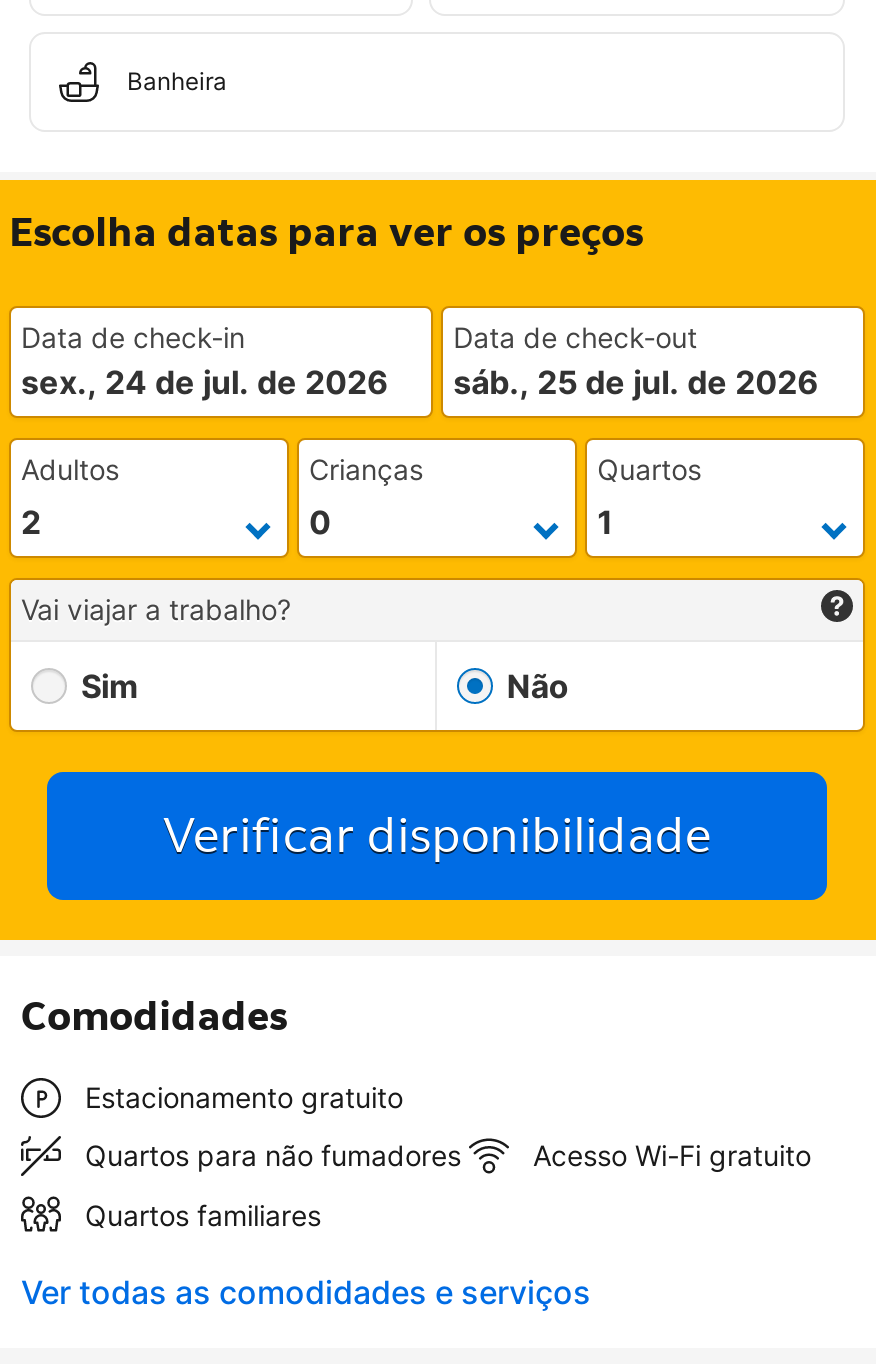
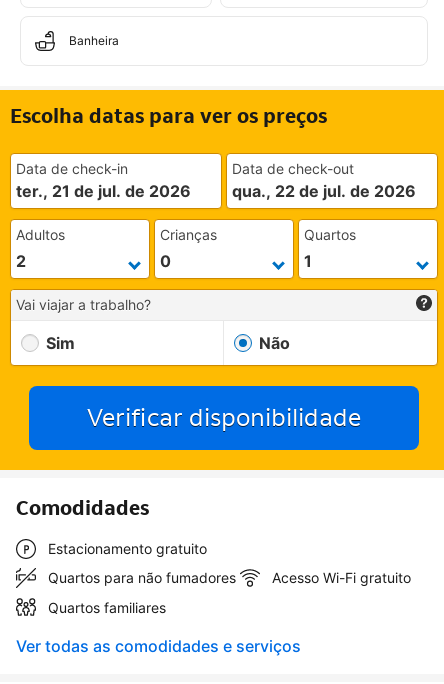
[21,362,389,402] sex., 24 de jul. de 2026 -> [16,181,191,201] ter., 21 de jul. de 2026
[453,362,819,402] sáb., 25 de jul. de 2026 -> [232,181,416,201] qua., 22 de jul. de 2026

